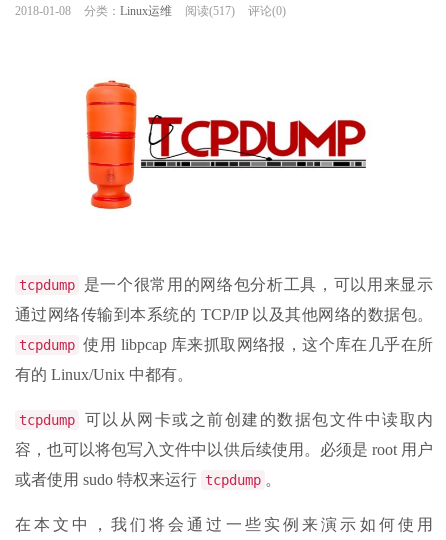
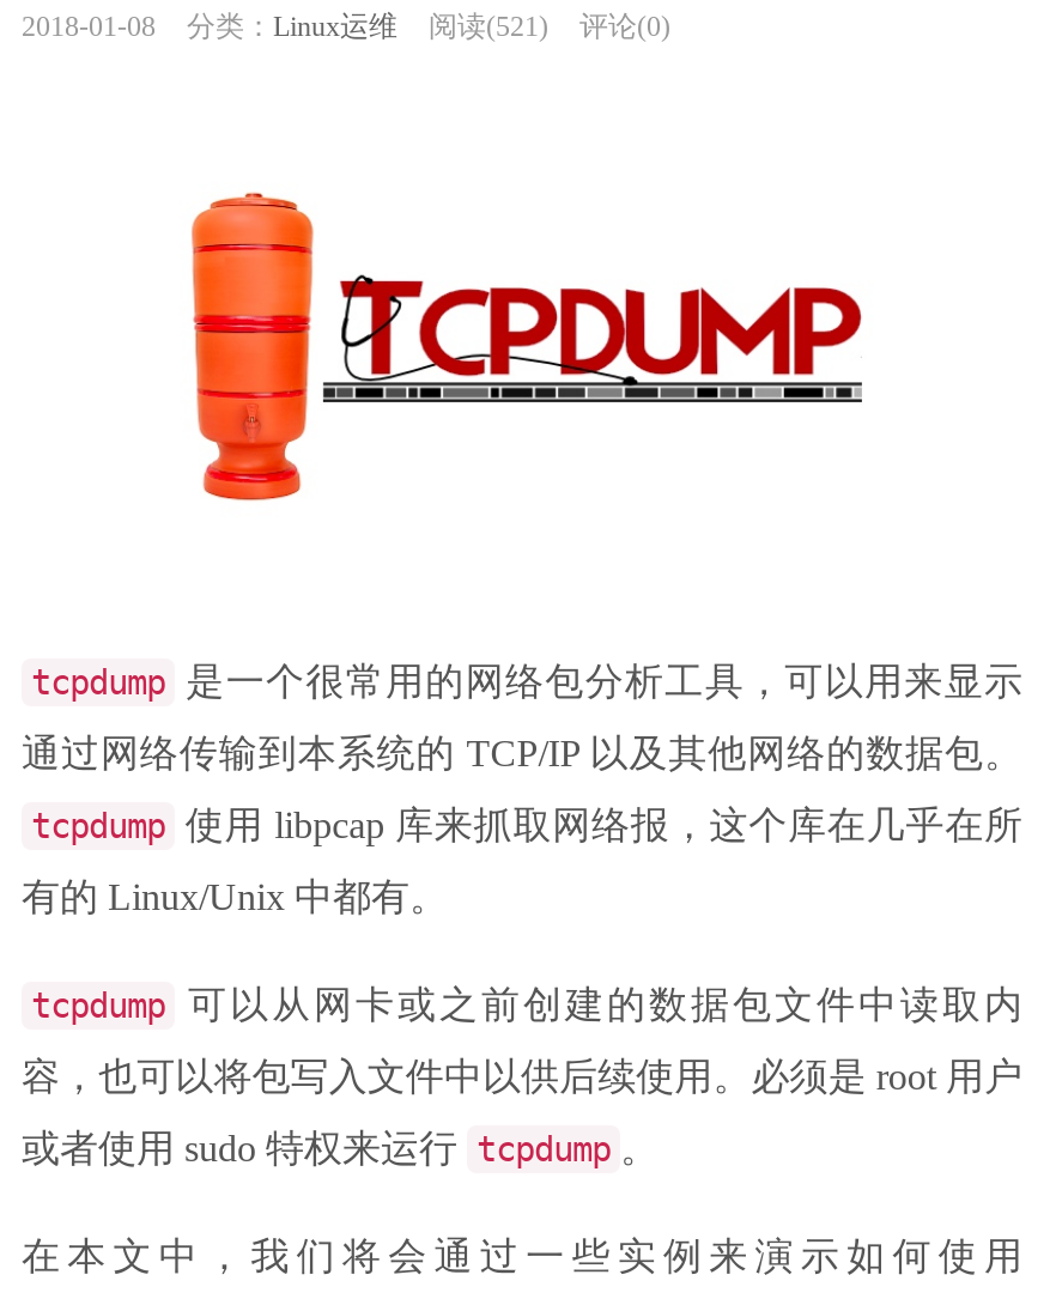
[15,4,286,18] 2018-01-08 分类：Linux运维 阅读(517) 评论(0) -> [22,9,670,43] 2018-01-08 分类：Linux运维 阅读(521) 评论(0)

